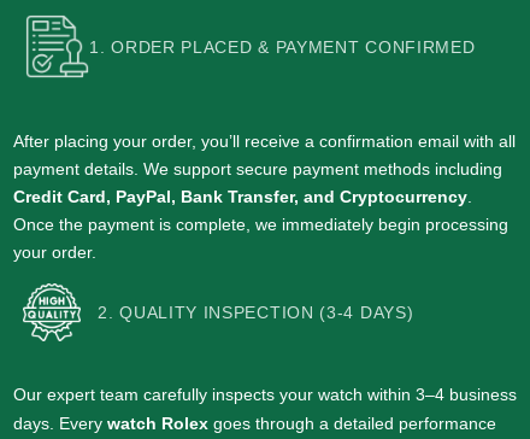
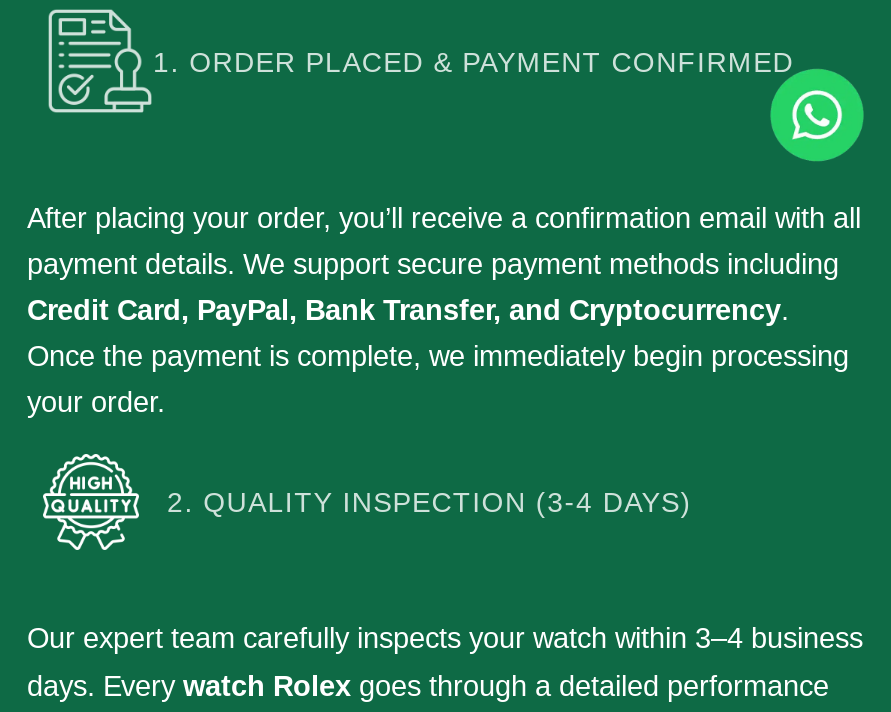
none -> [769,68,865,162] [image]

